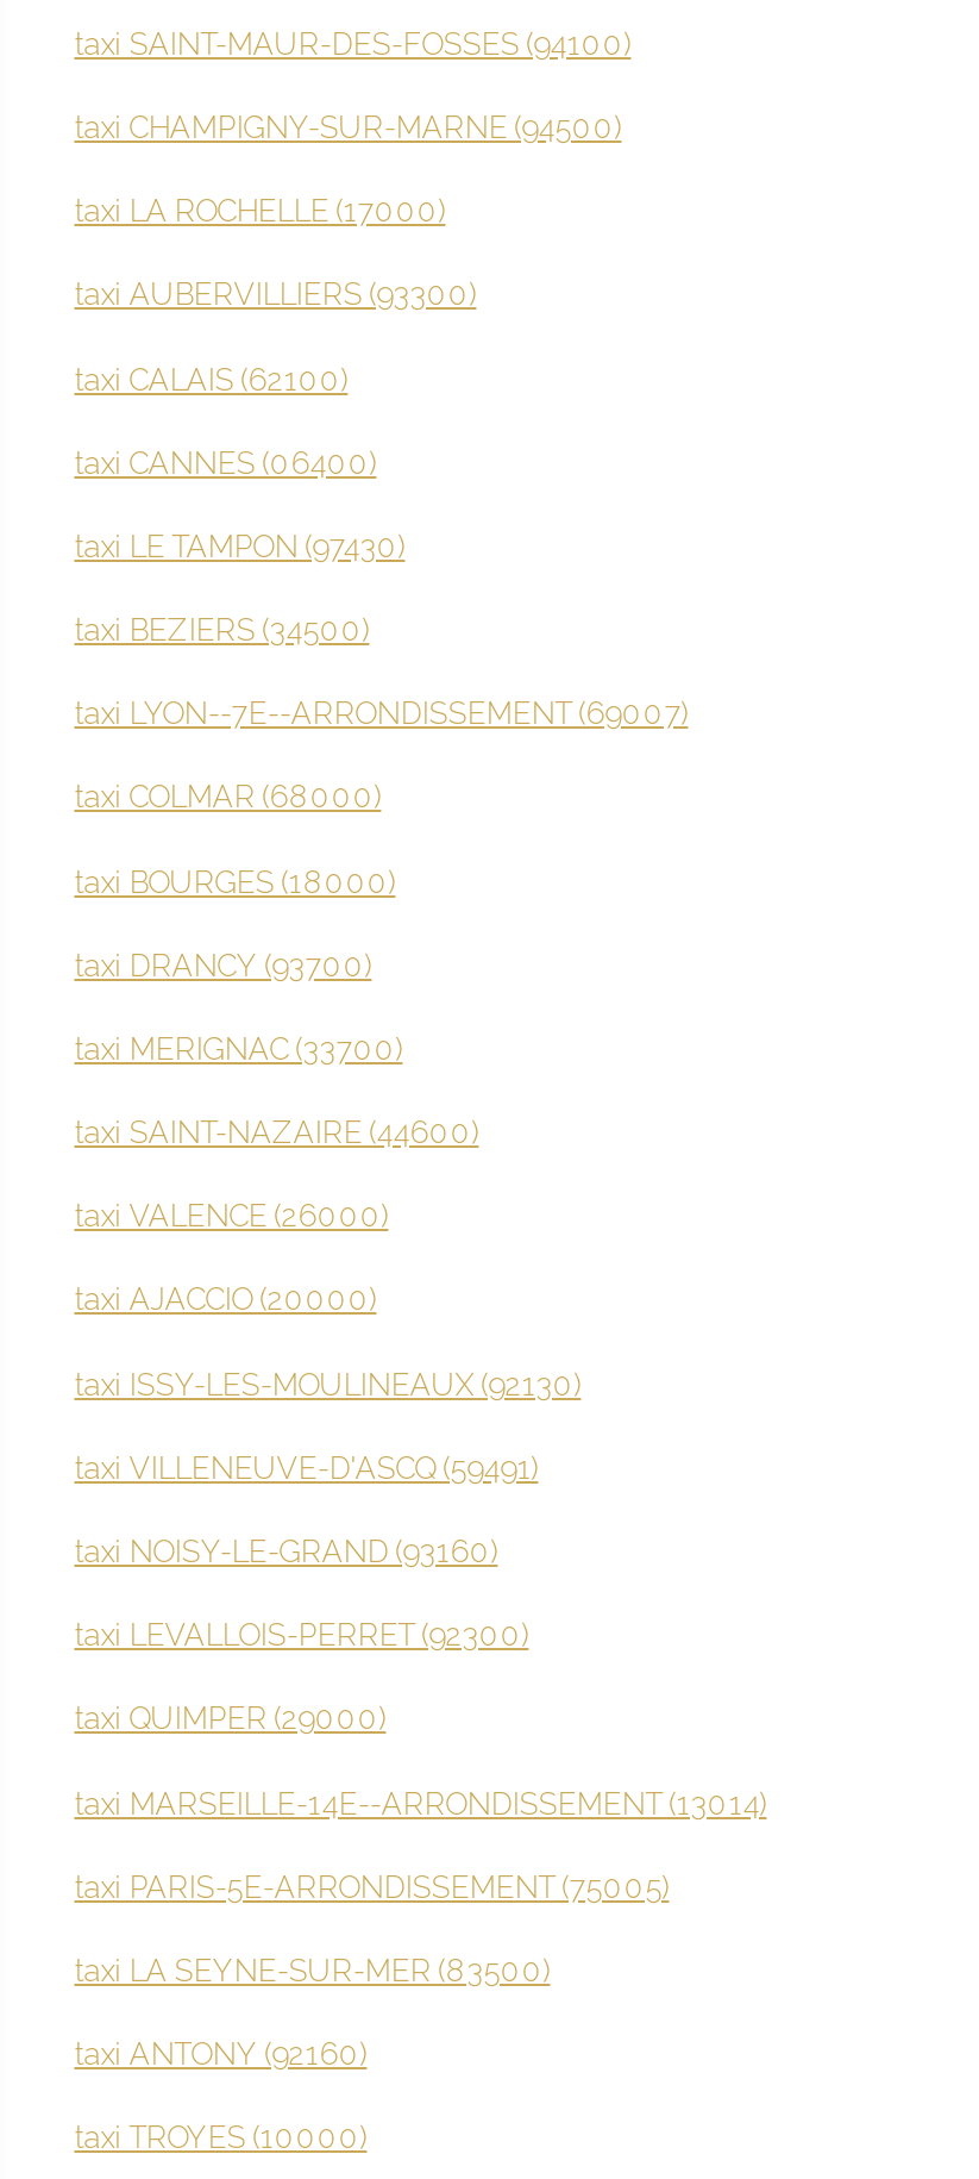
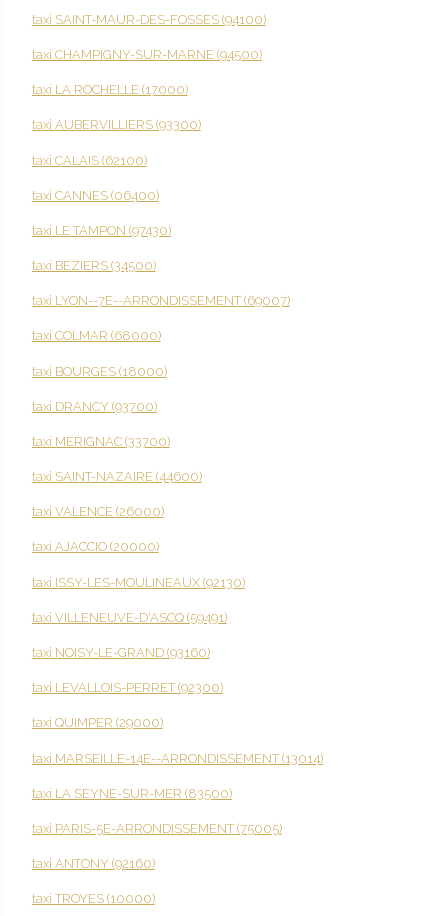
moved [74,1869,669,1904] -> [32,821,282,836]: taxi PARIS-5E-ARRONDISSEMENT (75005)
moved [74,1952,550,1988] -> [32,786,232,801]: taxi LA SEYNE-SUR-MER (83500)

